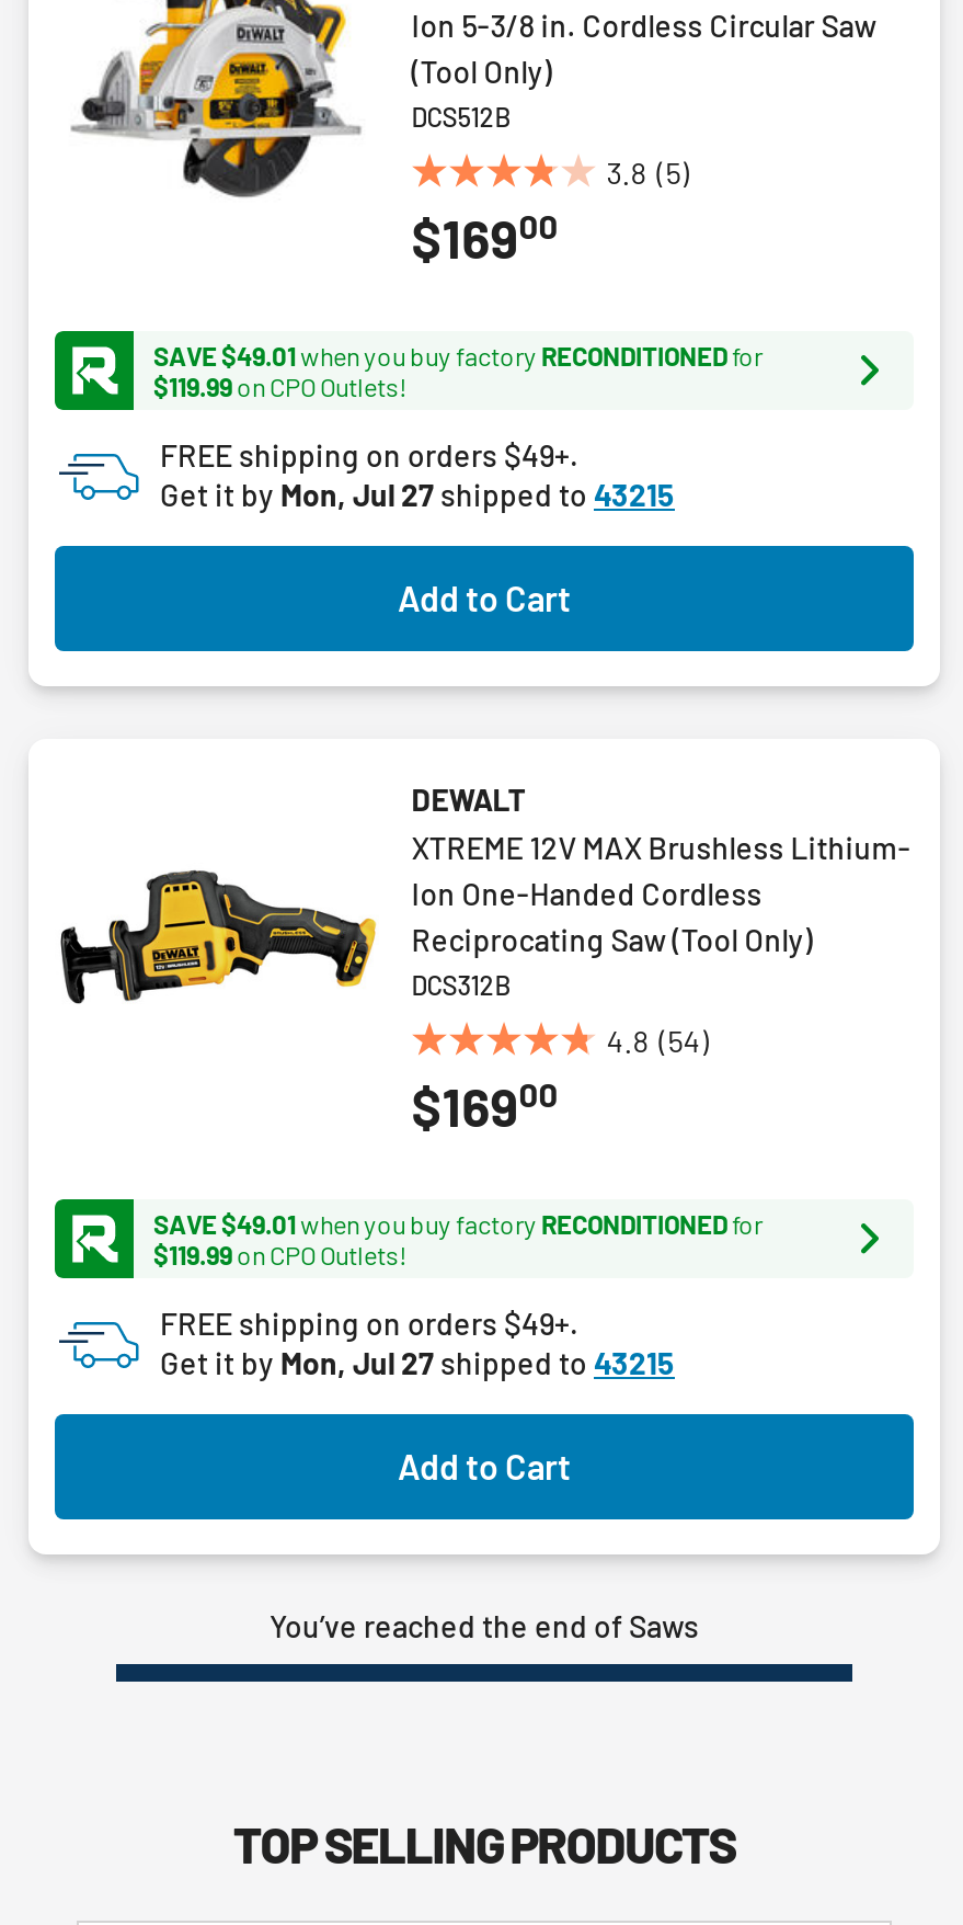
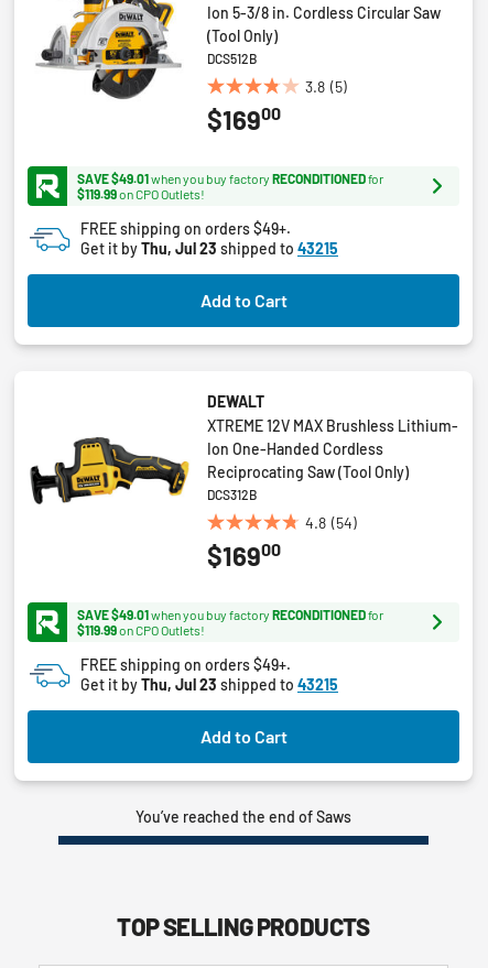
[160,476,675,513] Get it by Mon, Jul 27 shipped to 43215 -> [80,239,338,258] Get it by Thu, Jul 23 shipped to 43215
[160,1344,675,1381] Get it by Mon, Jul 27 shipped to 43215 -> [80,675,338,694] Get it by Thu, Jul 23 shipped to 43215

